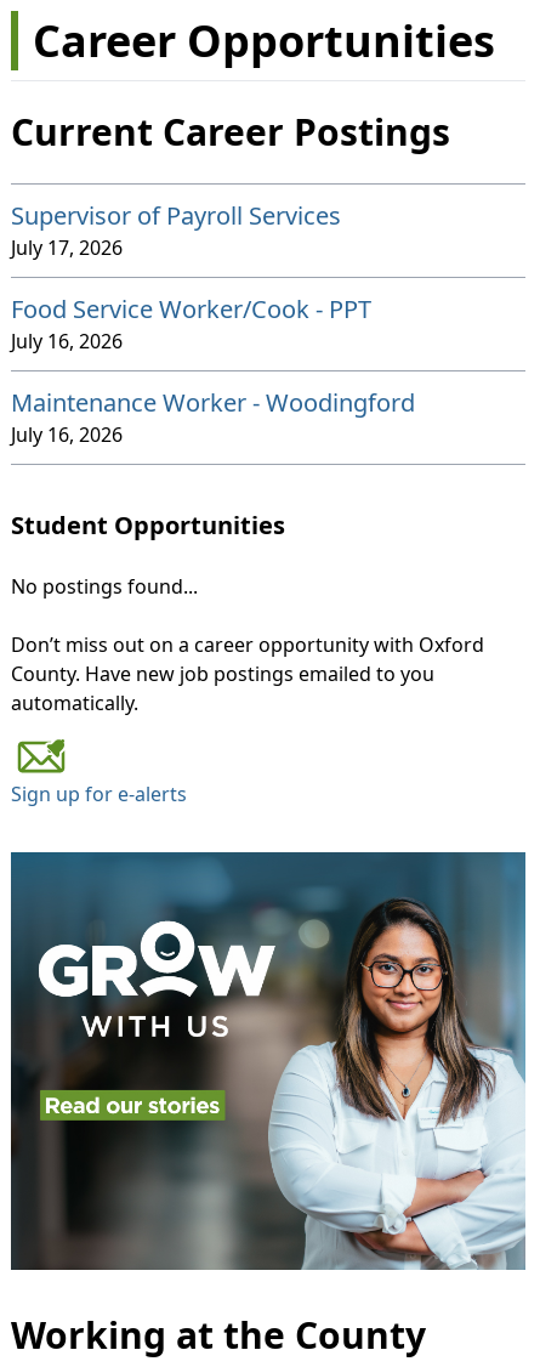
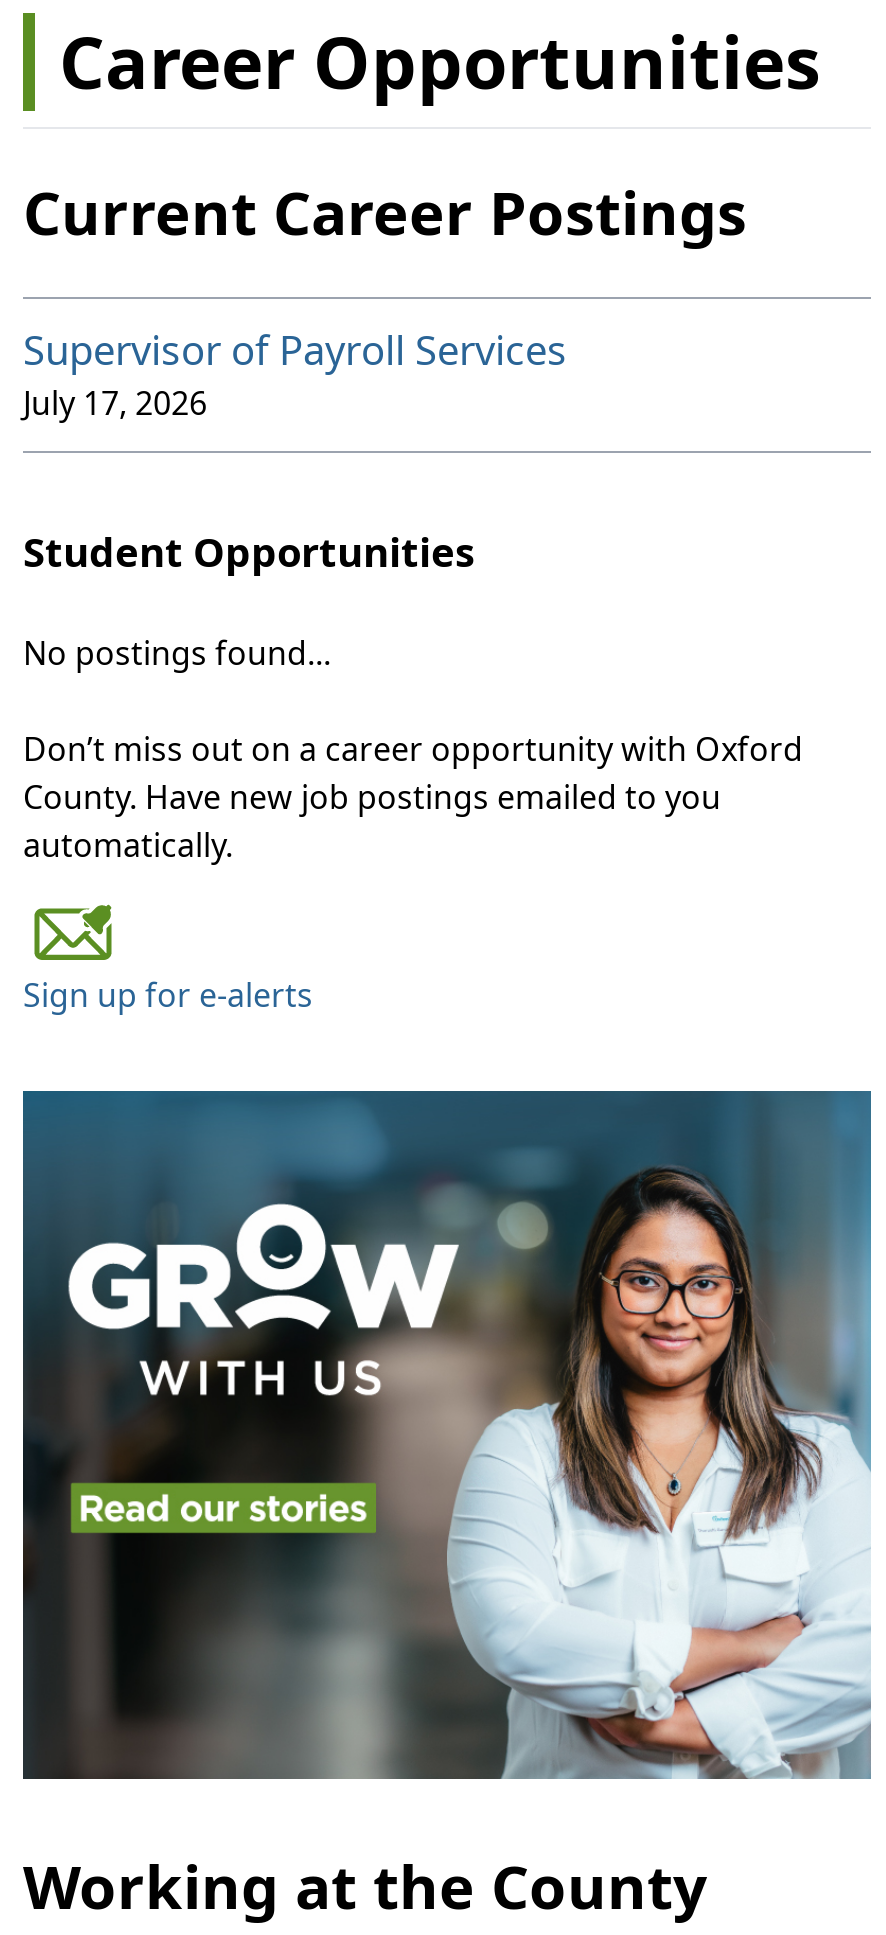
[11,293,415,448] Food Service Worker/Cook - PPT | July 16, 2026 | Maintenance Worker - Woodingford | July 16, 2026 -> none

